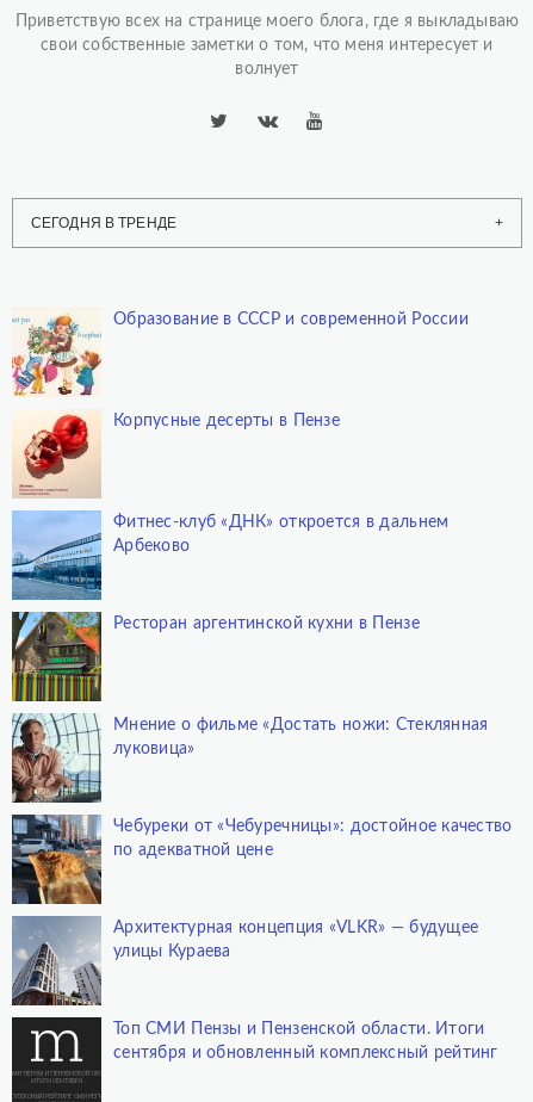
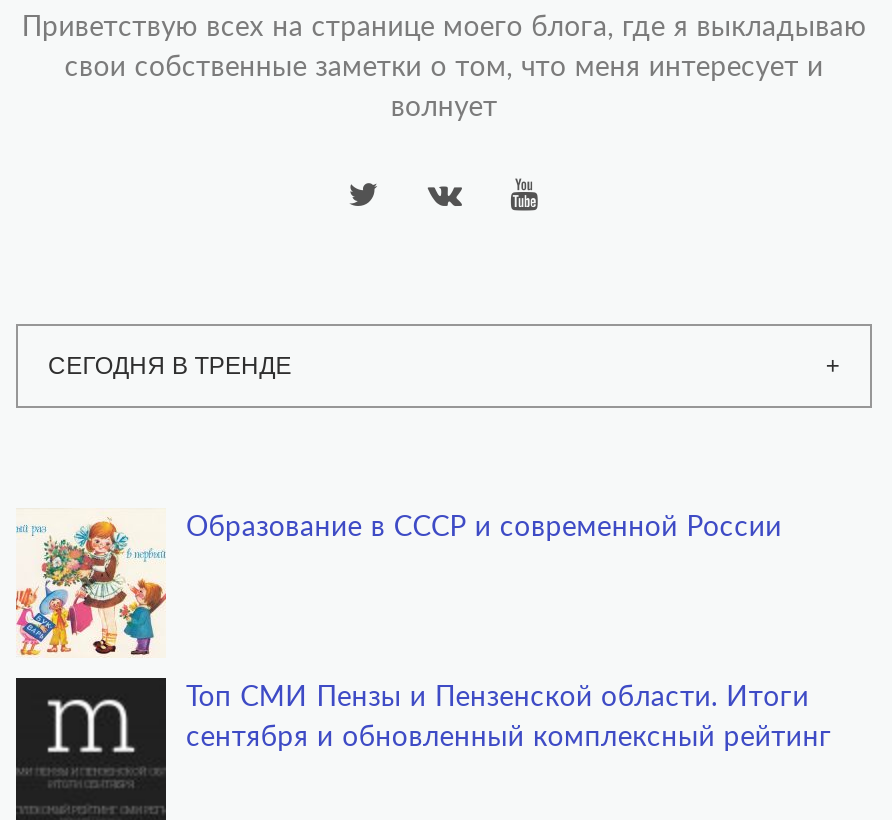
[12,409,340,499] [image] | Корпусные десерты в Пензе -> none
[11,509,449,601] [image] | Фитнес-клуб «ДНК» откроется в дальнем | Арбеково -> none
[11,611,419,702] [image] | Ресторан аргентинской кухни в Пензе -> none
[11,712,488,804] [image] | Мнение о фильме «Достать ножи: Стеклянная | луковица» -> none
[11,813,512,905] [image] | Чебуреки от «Чебуречницы»: достойное качество | по адекватной цене -> none
[11,915,478,1007] [image] | Архитектурная концепция «VLKR» — будущее | улицы Кураева -> none

